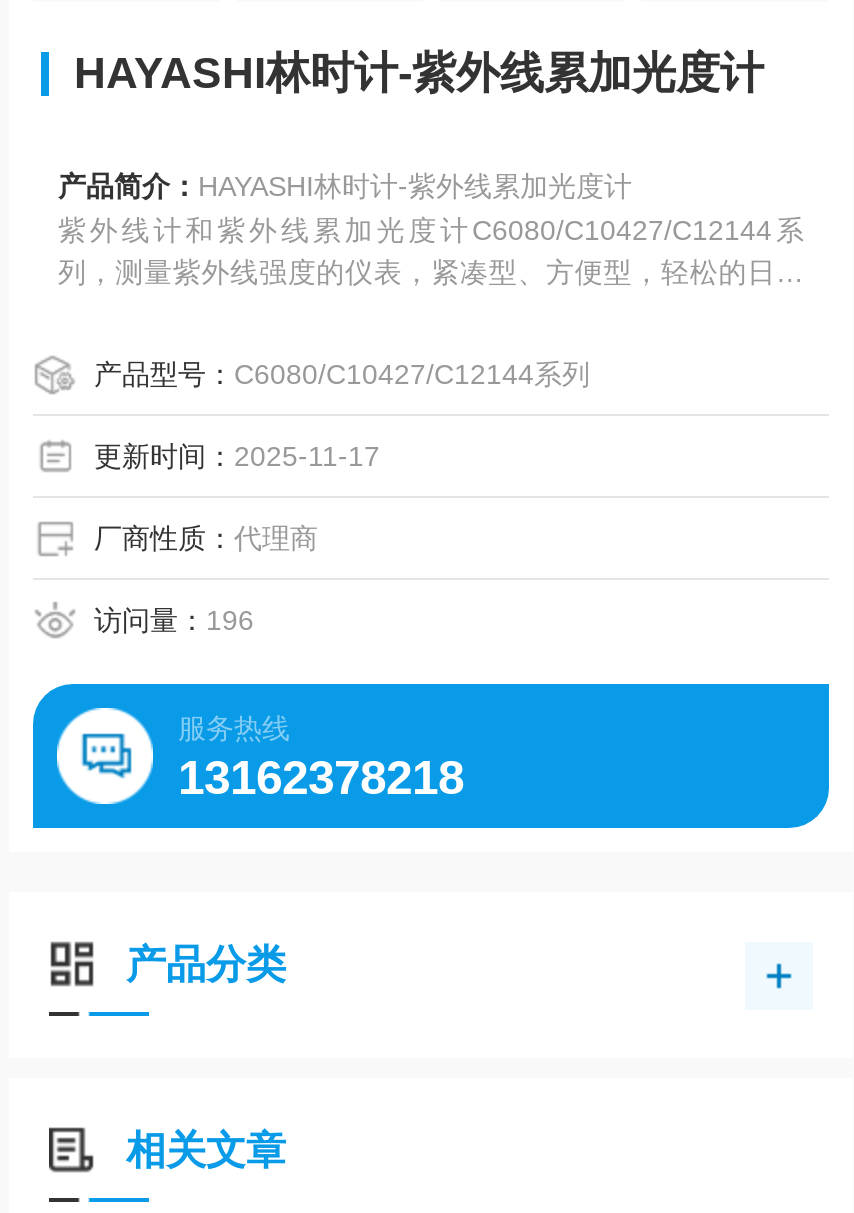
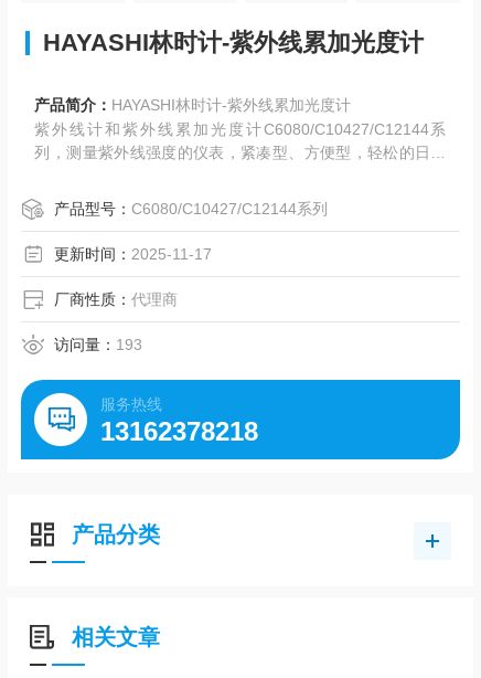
[94,604,254,636] 访问量：196 -> [54,336,143,353] 访问量：193

